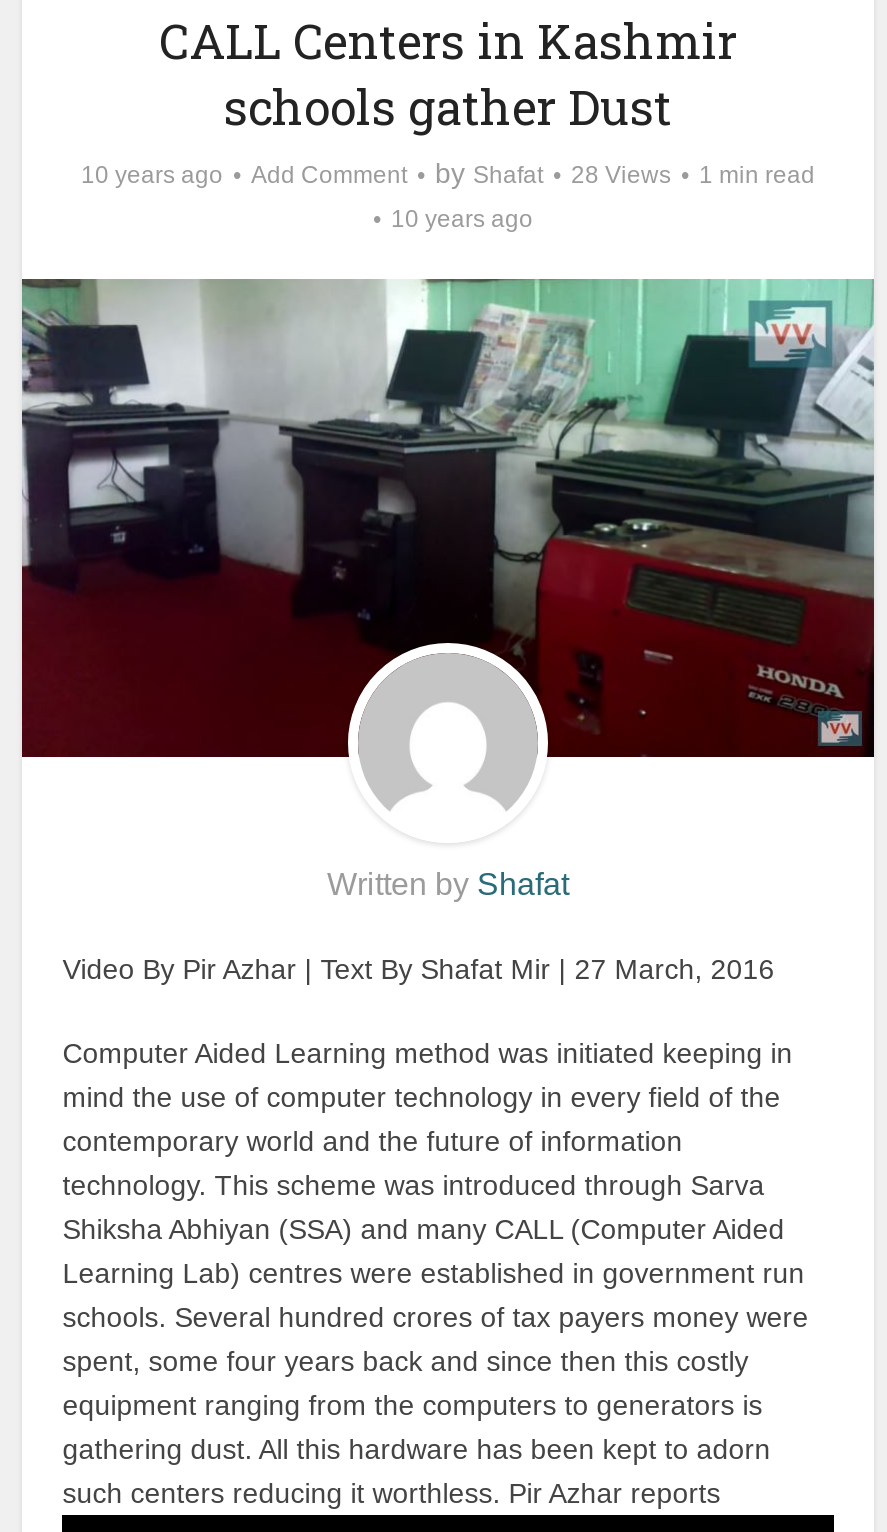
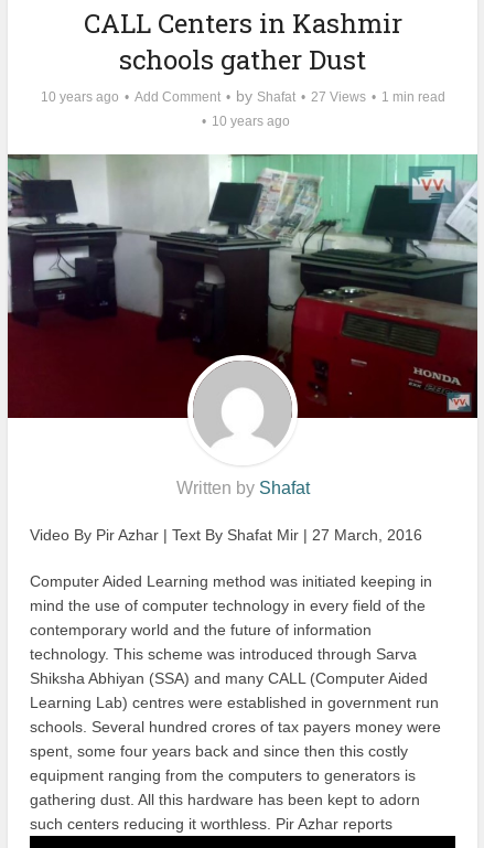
[81,157,815,189] 10 years ago Add Comment by Shafat 28 Views 1 min read -> [40,87,445,105] 10 years ago Add Comment by Shafat 27 Views 1 min read

